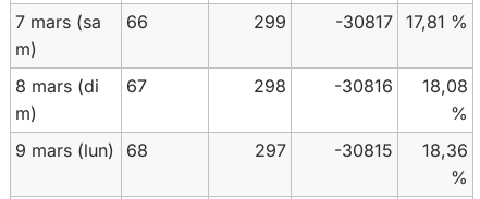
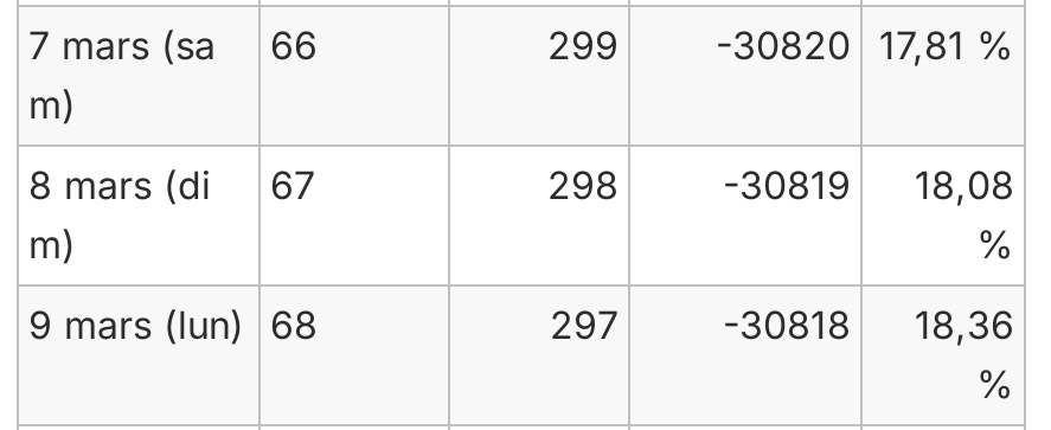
[335,11,468,33] -30817 17,81 % -> [716,21,1014,69] -30820 17,81 %
[334,75,468,97] -30816 18,08 -> [723,161,1014,208] -30819 18,08
[334,139,468,161] -30815 18,36 -> [723,301,1014,348] -30818 18,36

